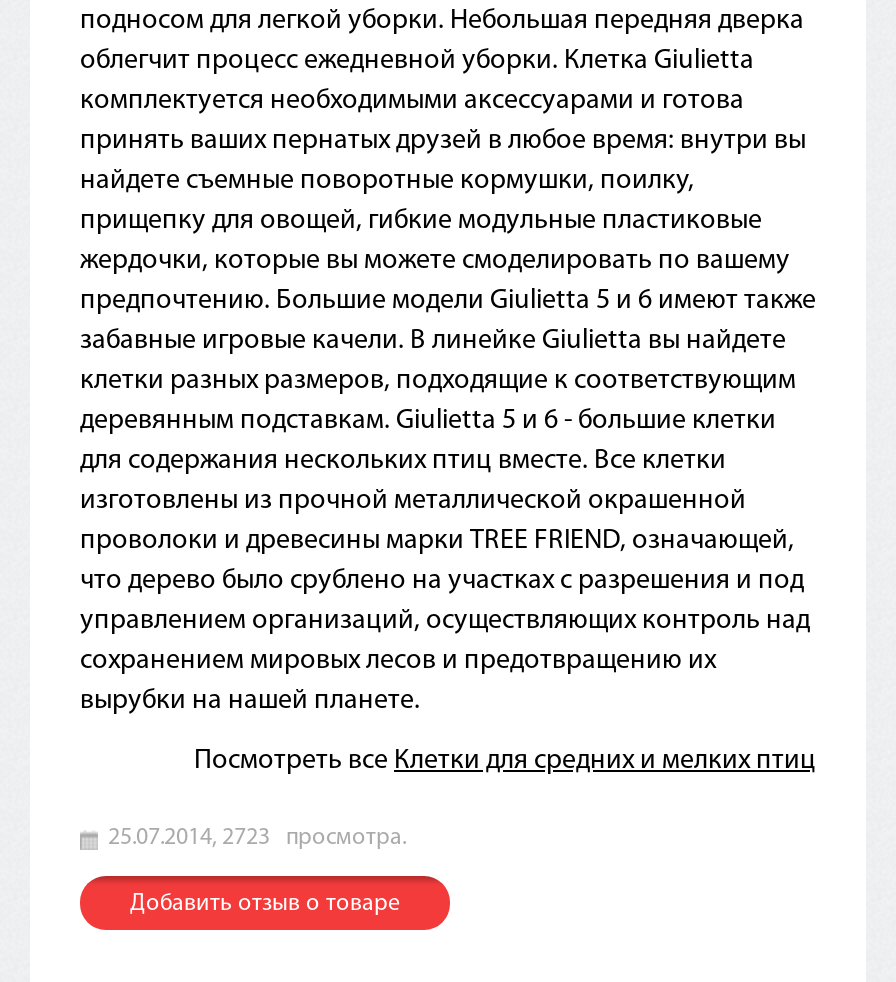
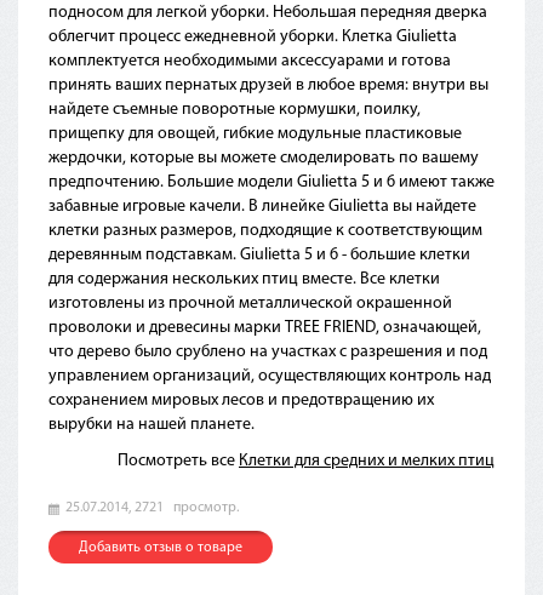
[108,826,406,850] 25.07.2014, 2723 просмотра. -> [65,500,239,515] 25.07.2014, 2721 просмотр.

